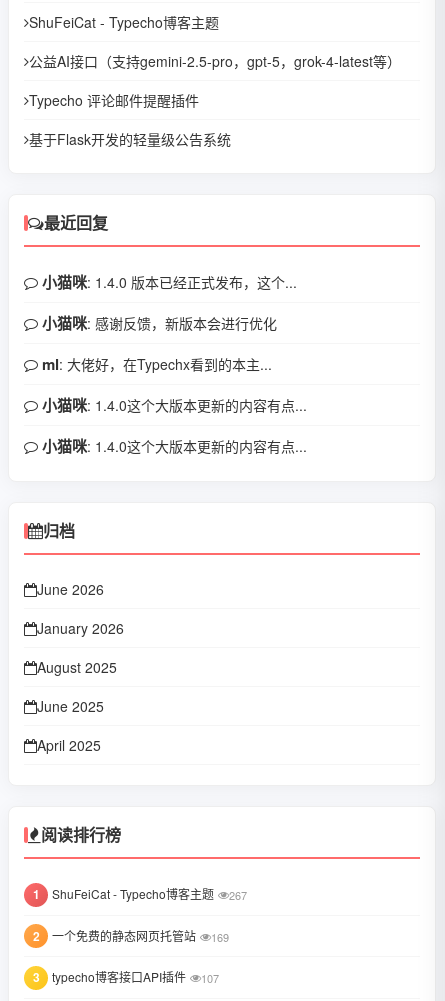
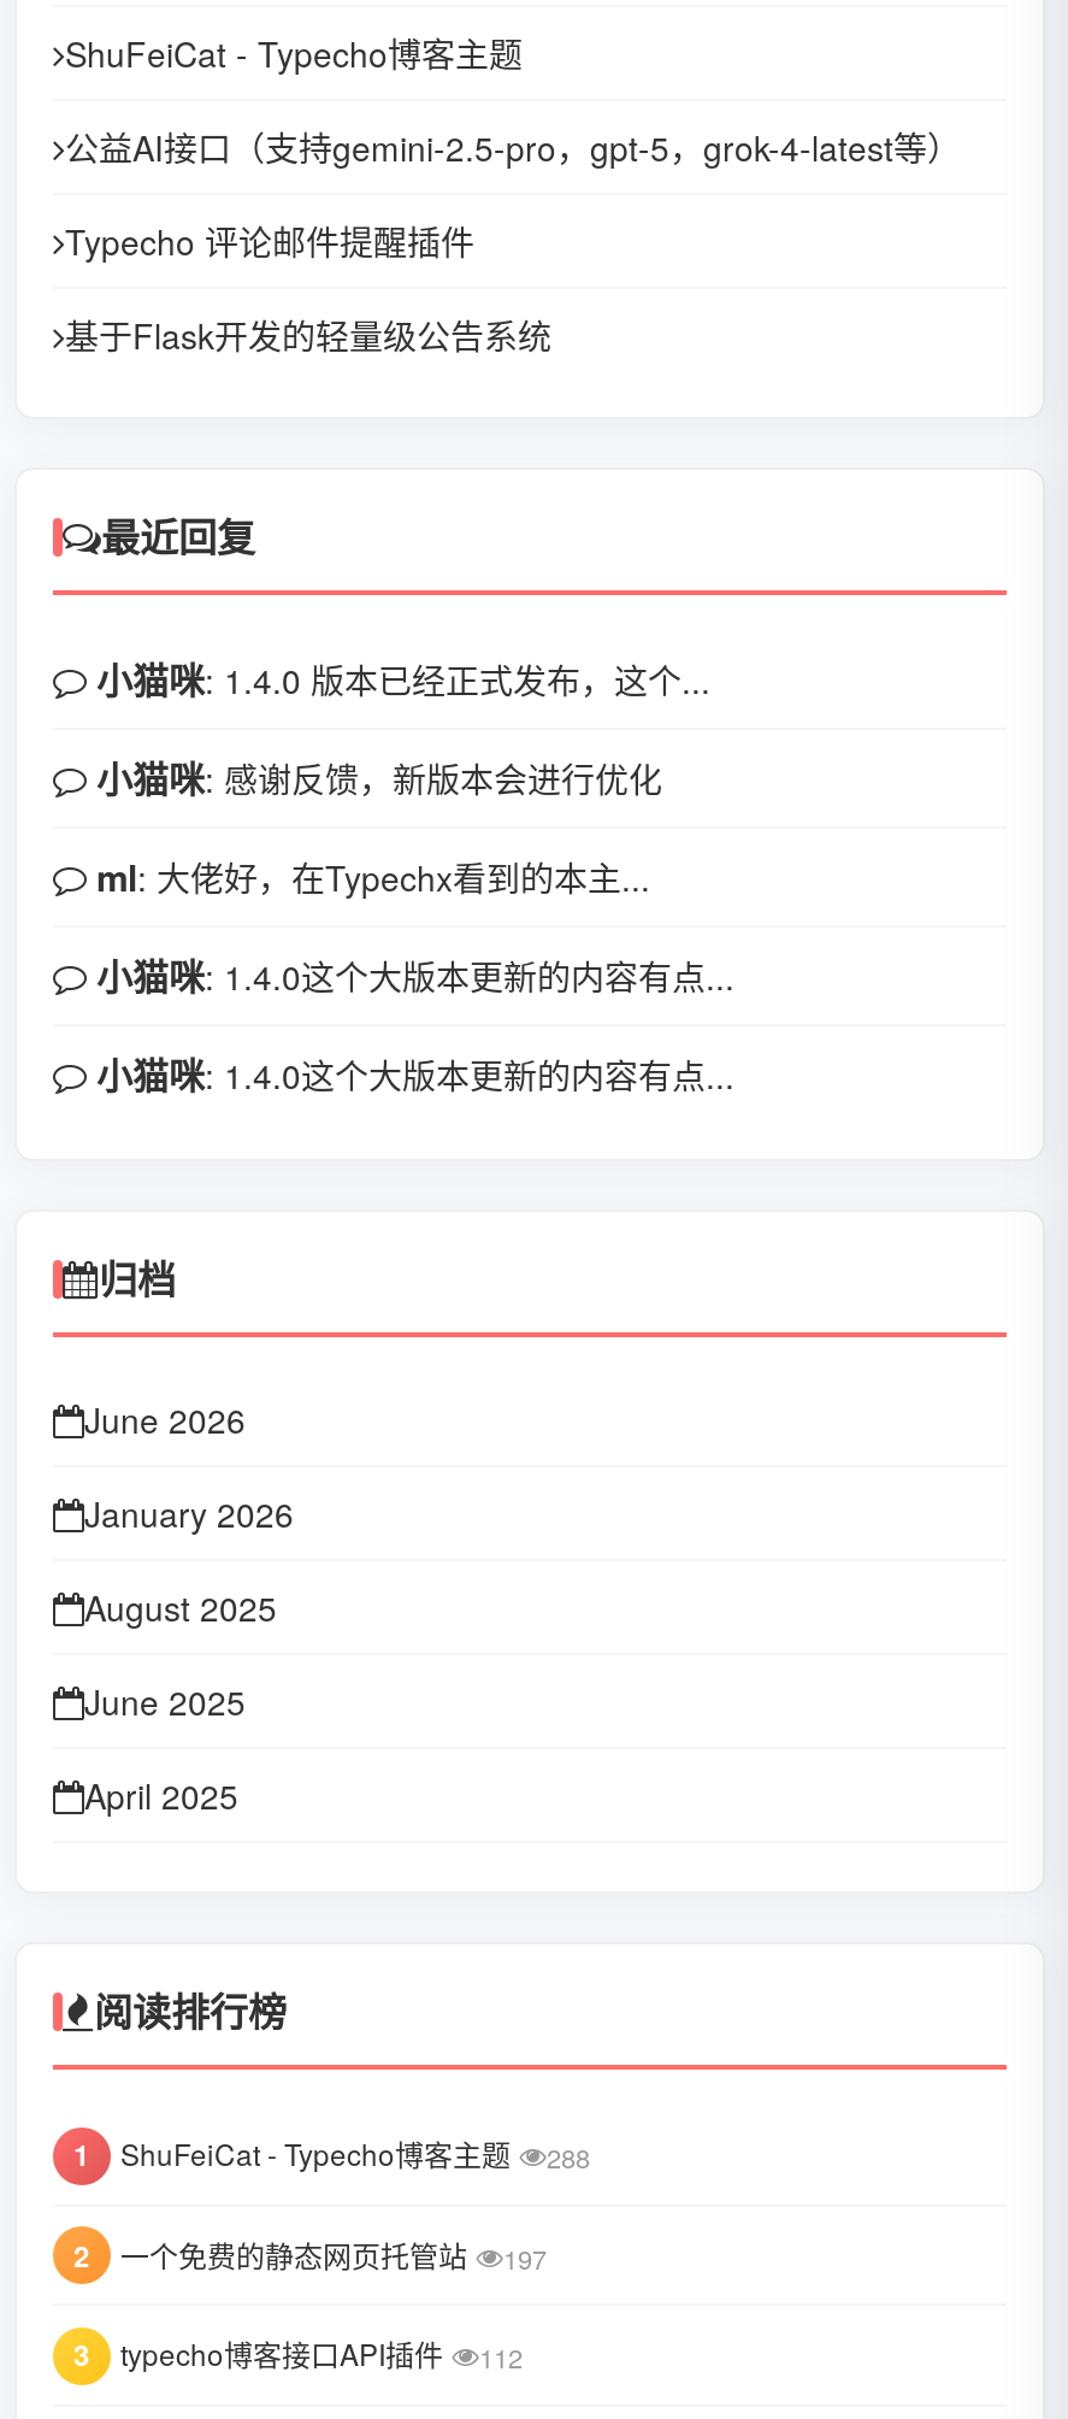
[229,887,247,903] 267 -> [547,2137,590,2176] 288
[211,928,229,944] 169 -> [503,2237,547,2276] 197
[201,970,219,986] 107 -> [479,2337,523,2376] 112

